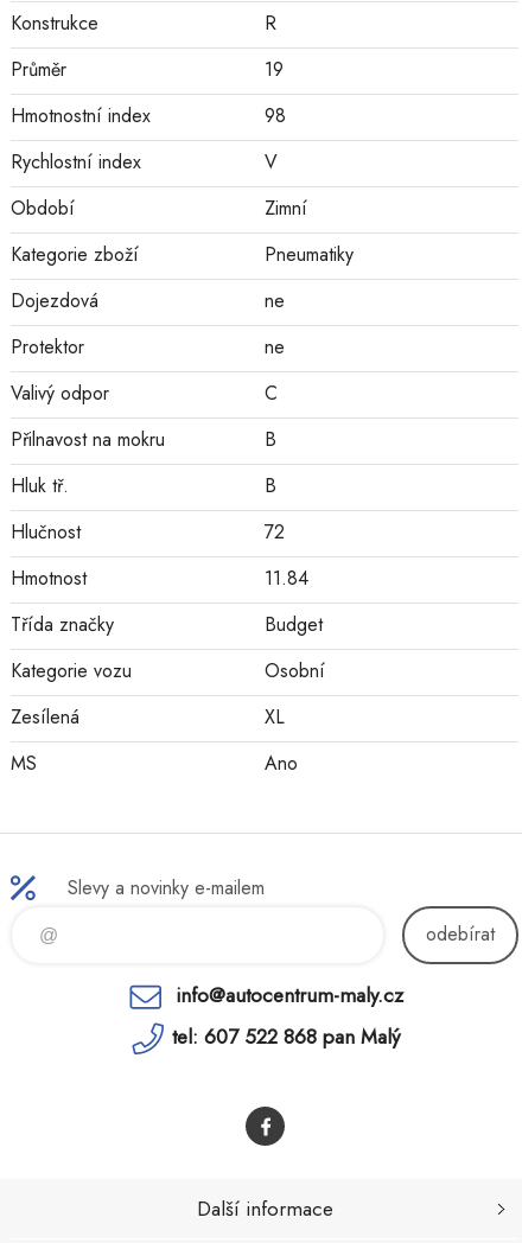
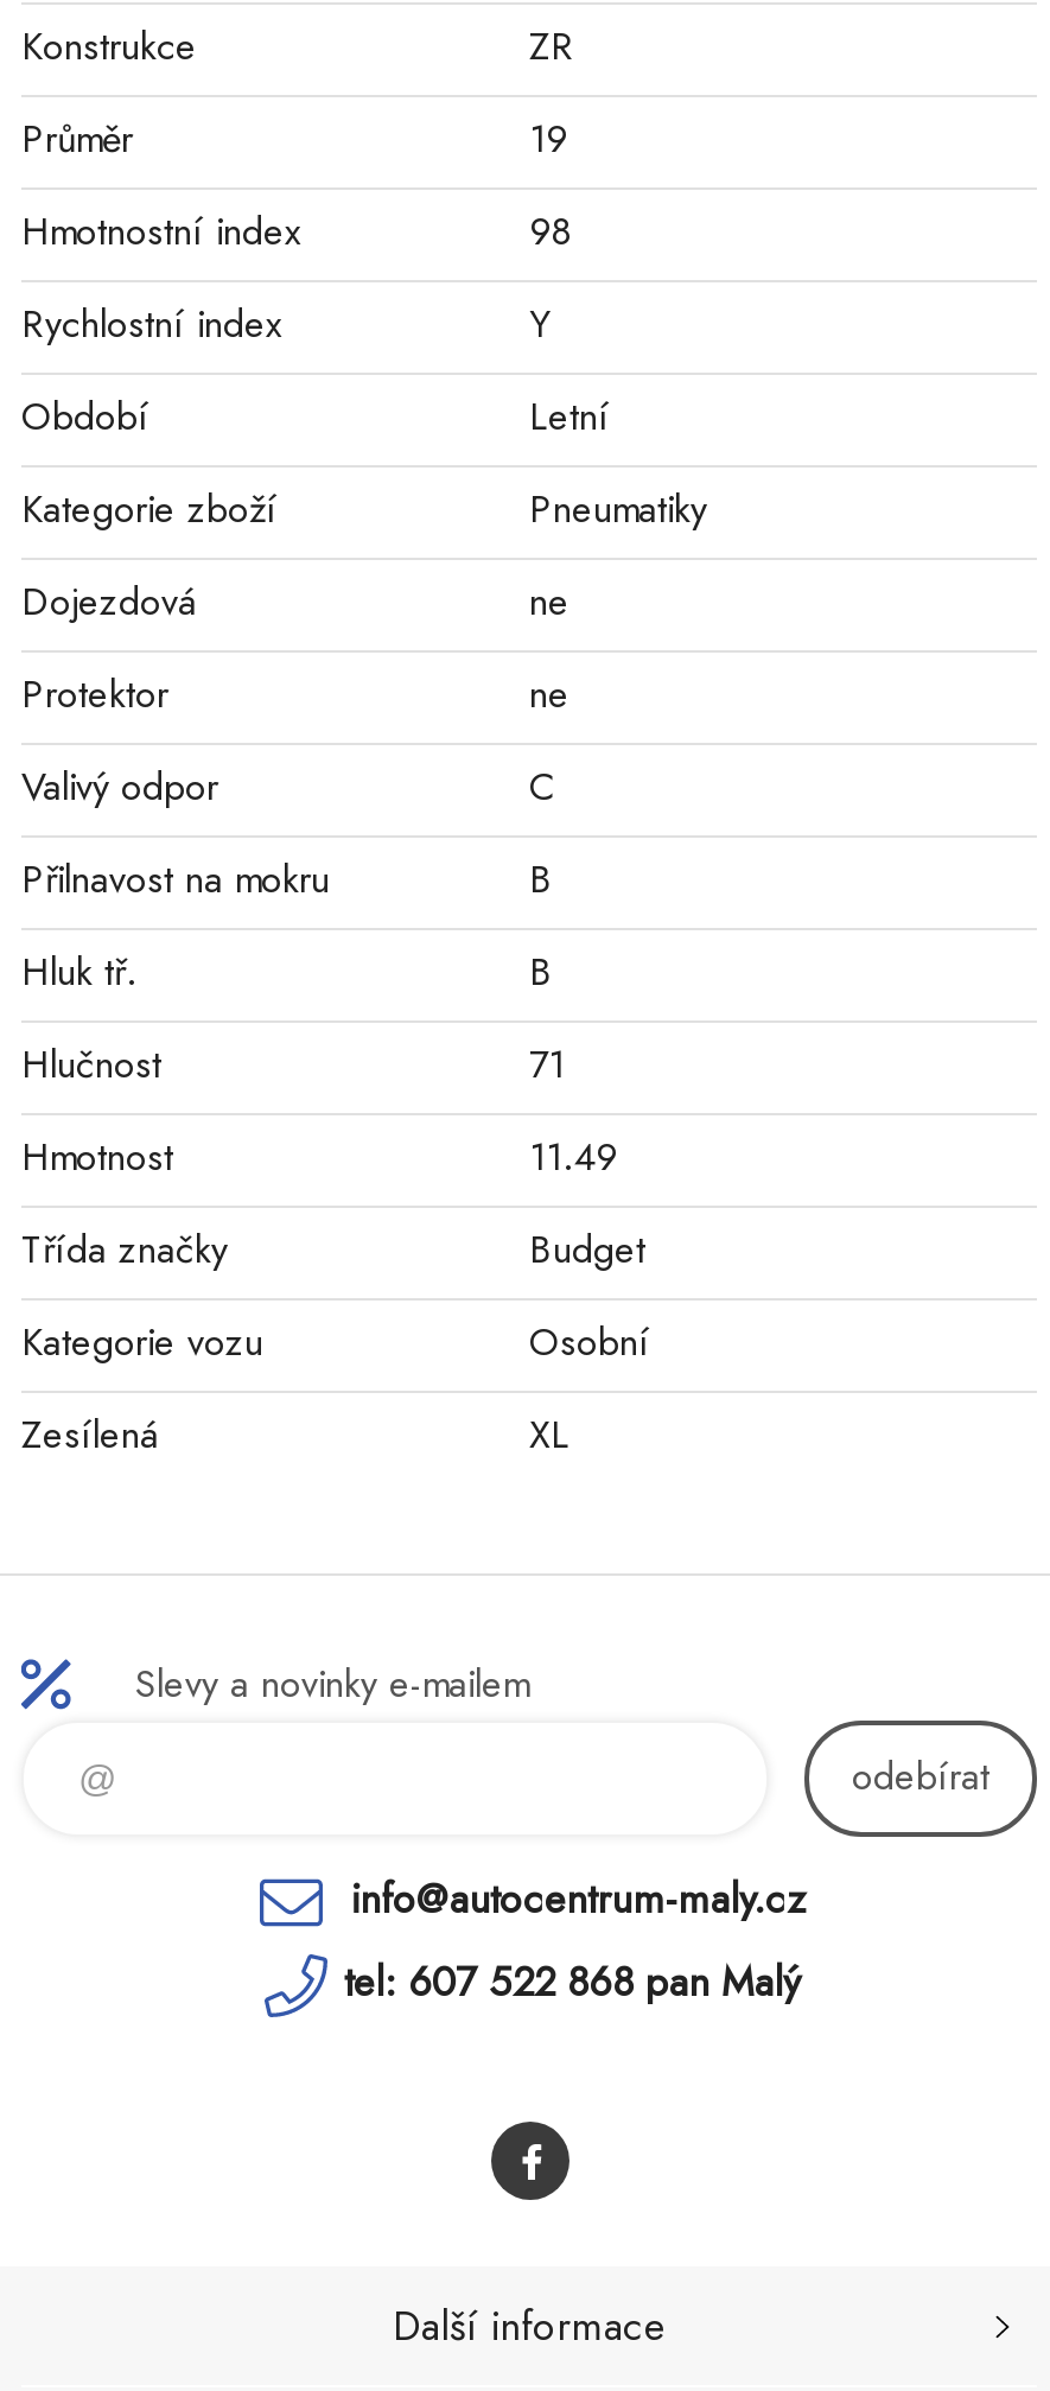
[265,10,276,37] R -> [529,19,574,74] ZR
[265,148,278,176] V -> [529,297,551,352] Y
[265,195,307,222] Zimní -> [529,390,610,444] Letní
[265,519,285,546] 72 -> [529,1038,565,1092] 71
[265,565,308,592] 11.84 -> [529,1130,617,1185] 11.49
[11,750,298,777] MS | Ano -> none

